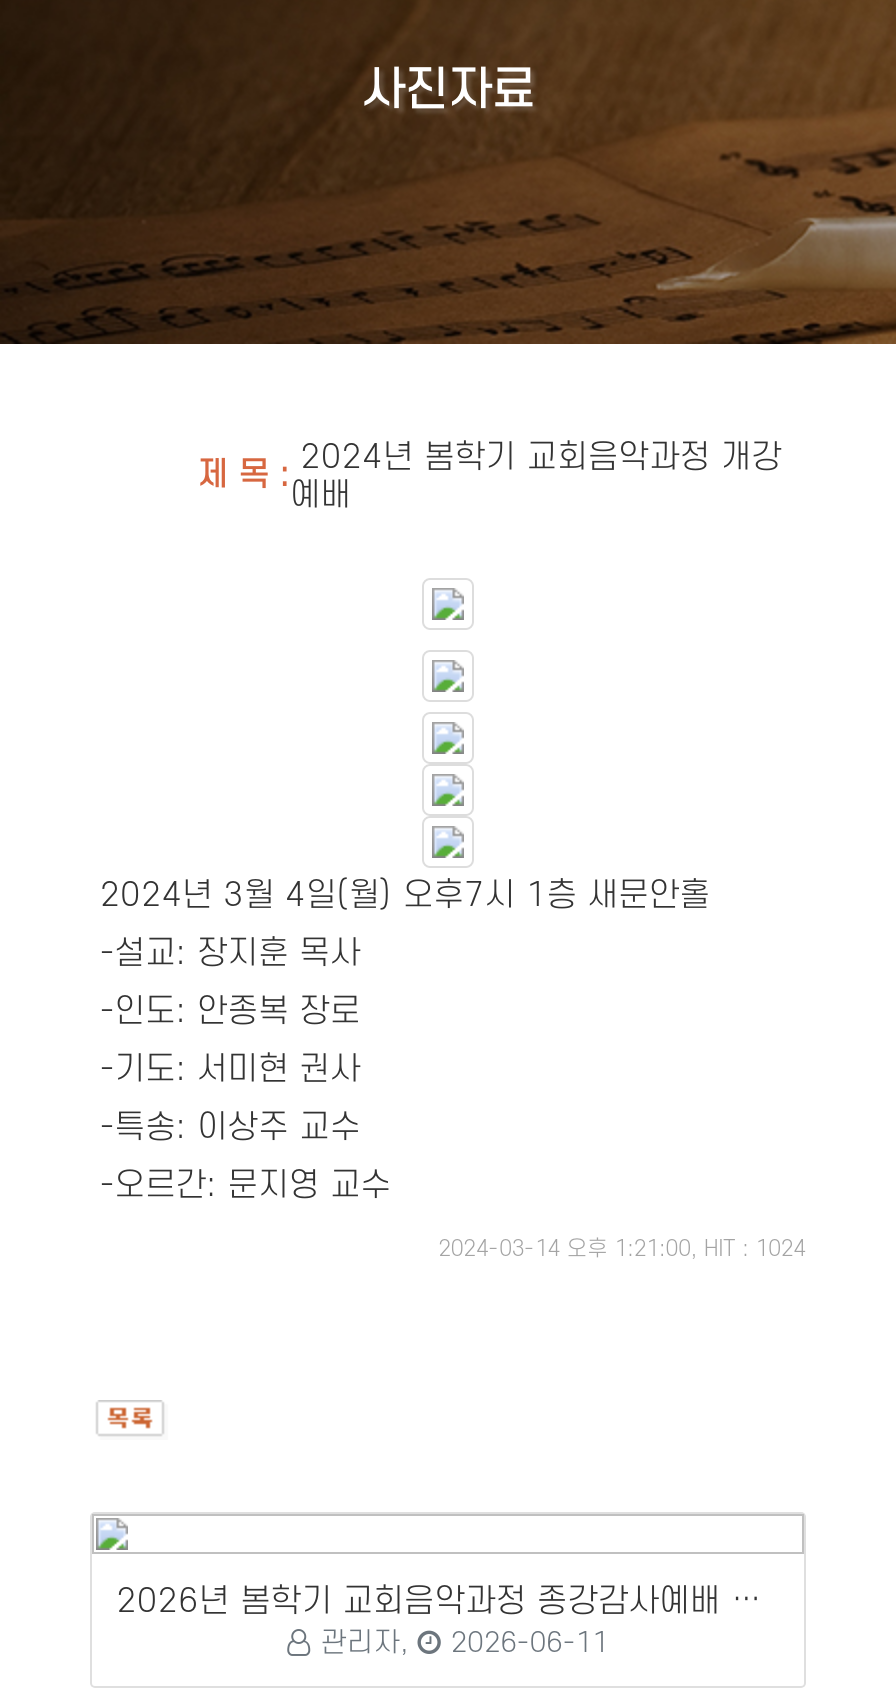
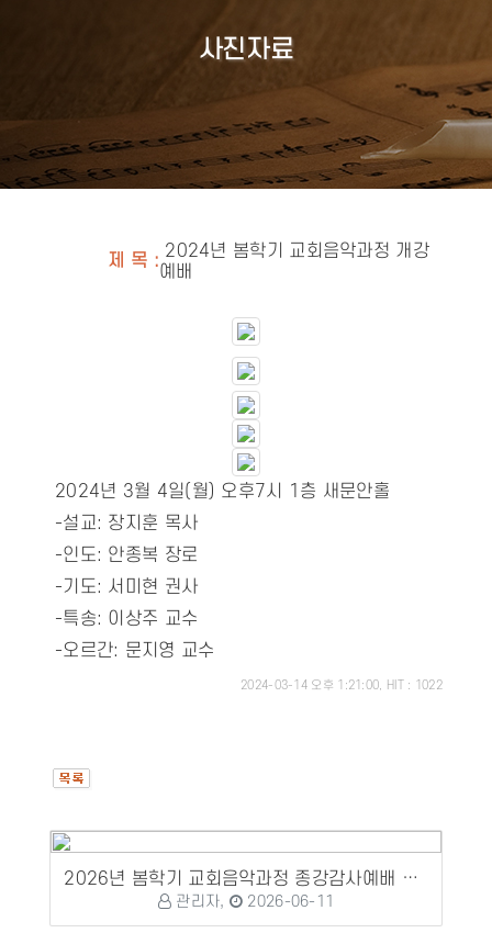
[438,1236,806,1262] 2024-03-14 오후 1:21:00, HIT : 1024 -> [241,678,443,693] 2024-03-14 오후 1:21:00, HIT : 1022

